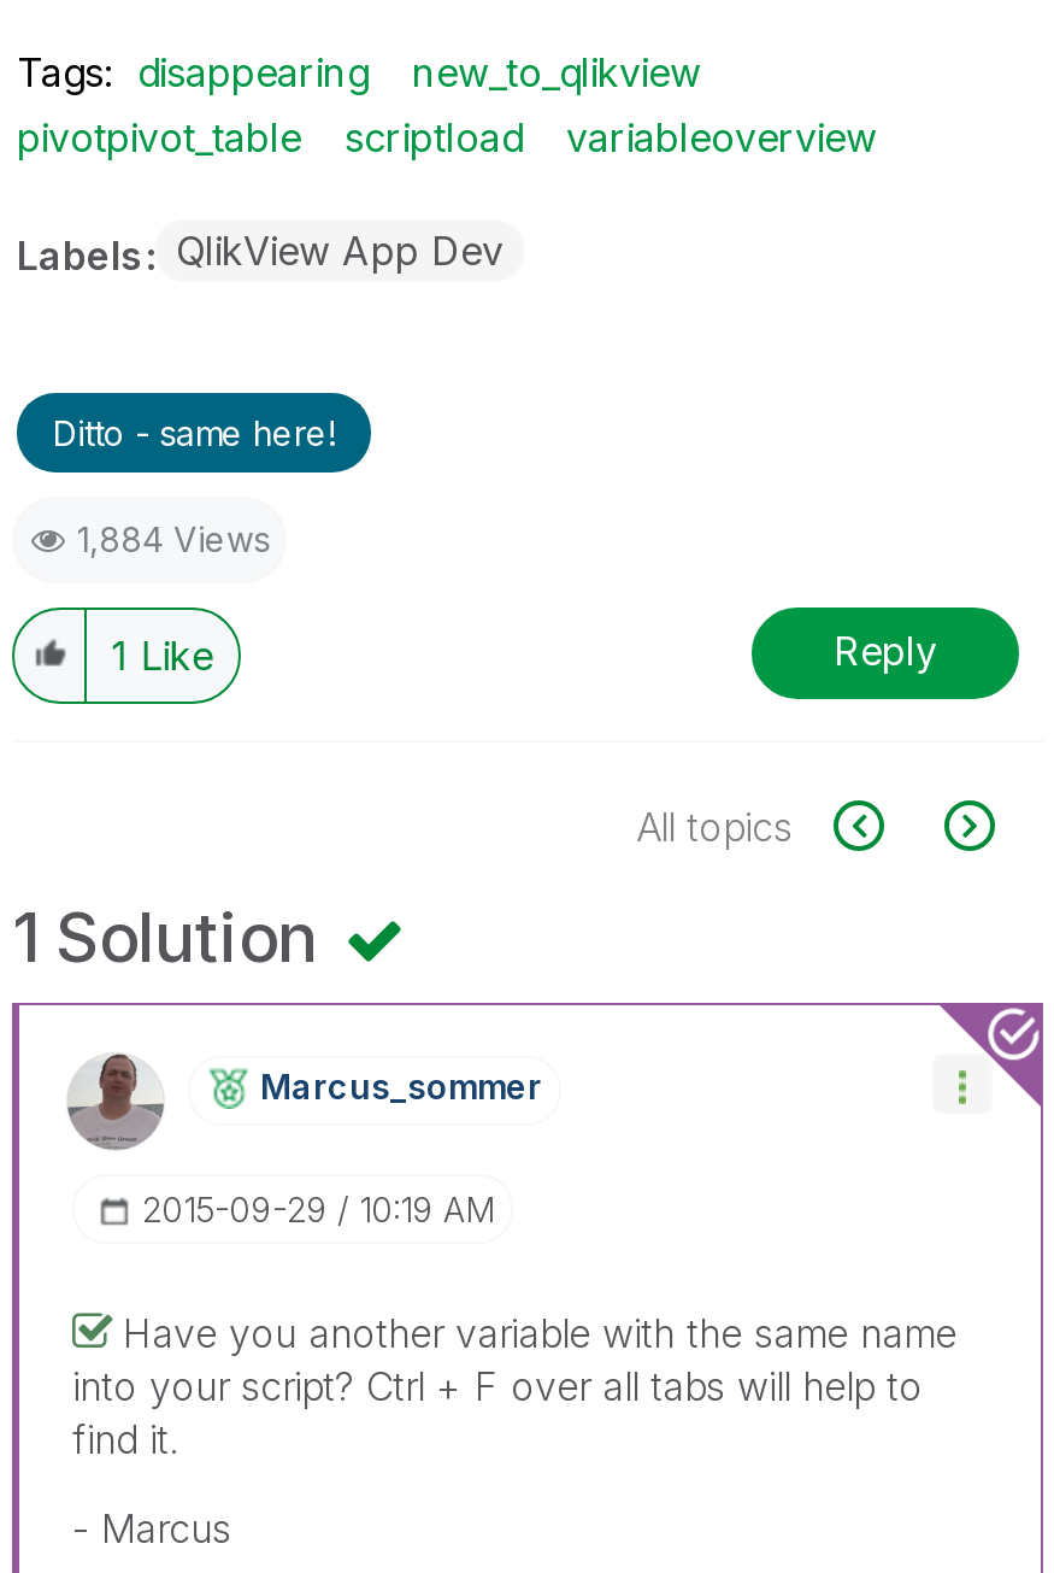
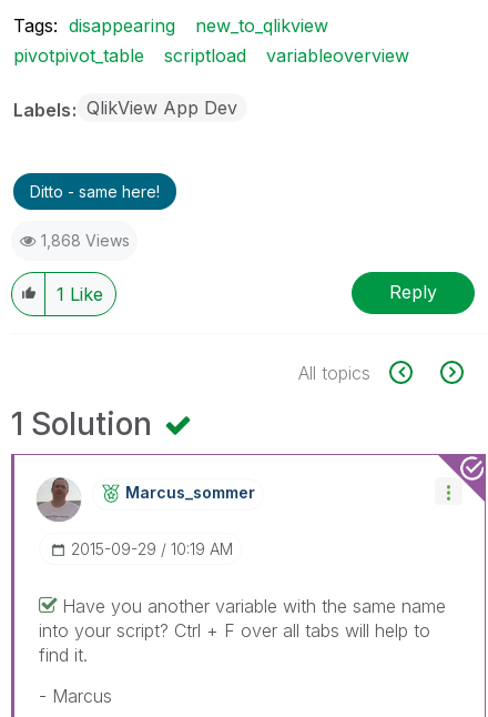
[77,518,270,559] 1,884 Views -> [41,231,130,250] 1,868 Views

